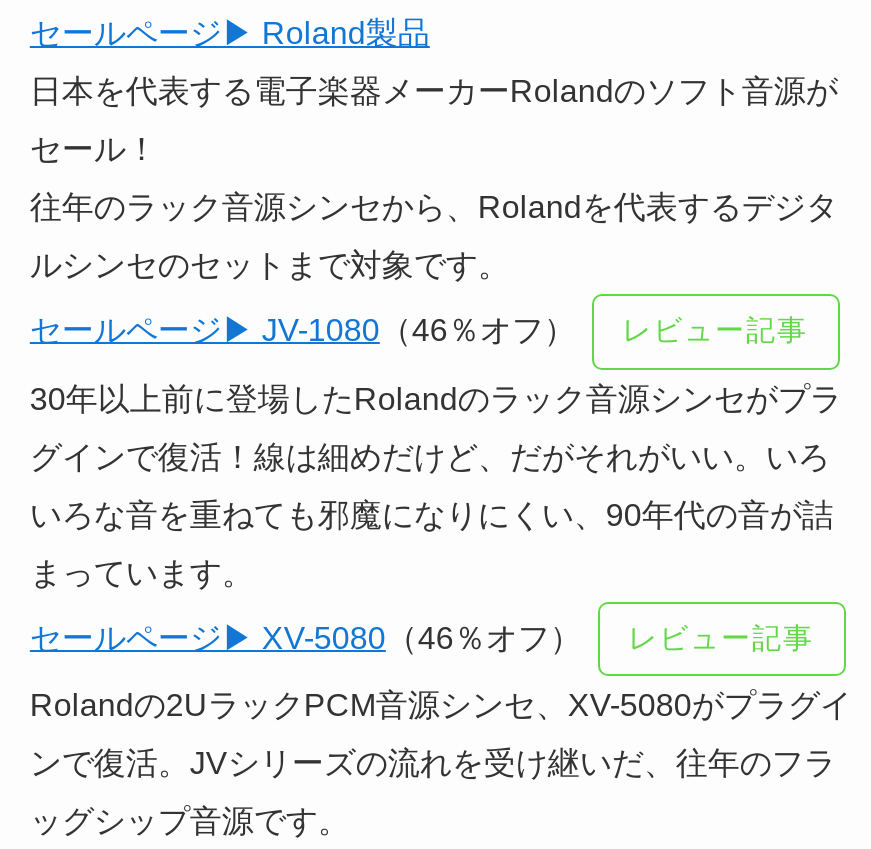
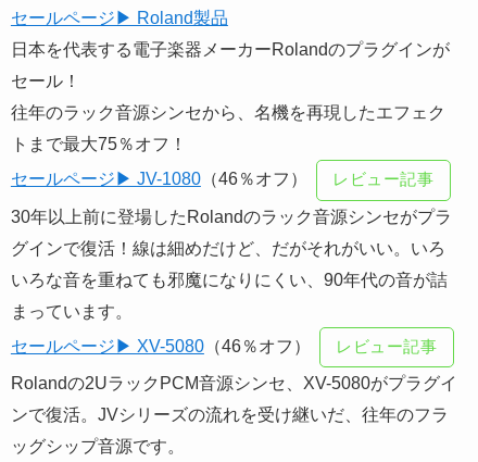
[30,72,838,108] 日本を代表する電子楽器メーカーRolandのソフト音源が -> [11,39,450,59] 日本を代表する電子楽器メーカーRolandのプラグインが
[30,188,838,224] 往年のラック音源シンセから、Rolandを代表するデジタ -> [11,102,445,122] 往年のラック音源シンセから、名機を再現したエフェク
[30,246,510,282] ルシンセのセットまで対象です。 -> [11,134,187,153] トまで最大75％オフ！

